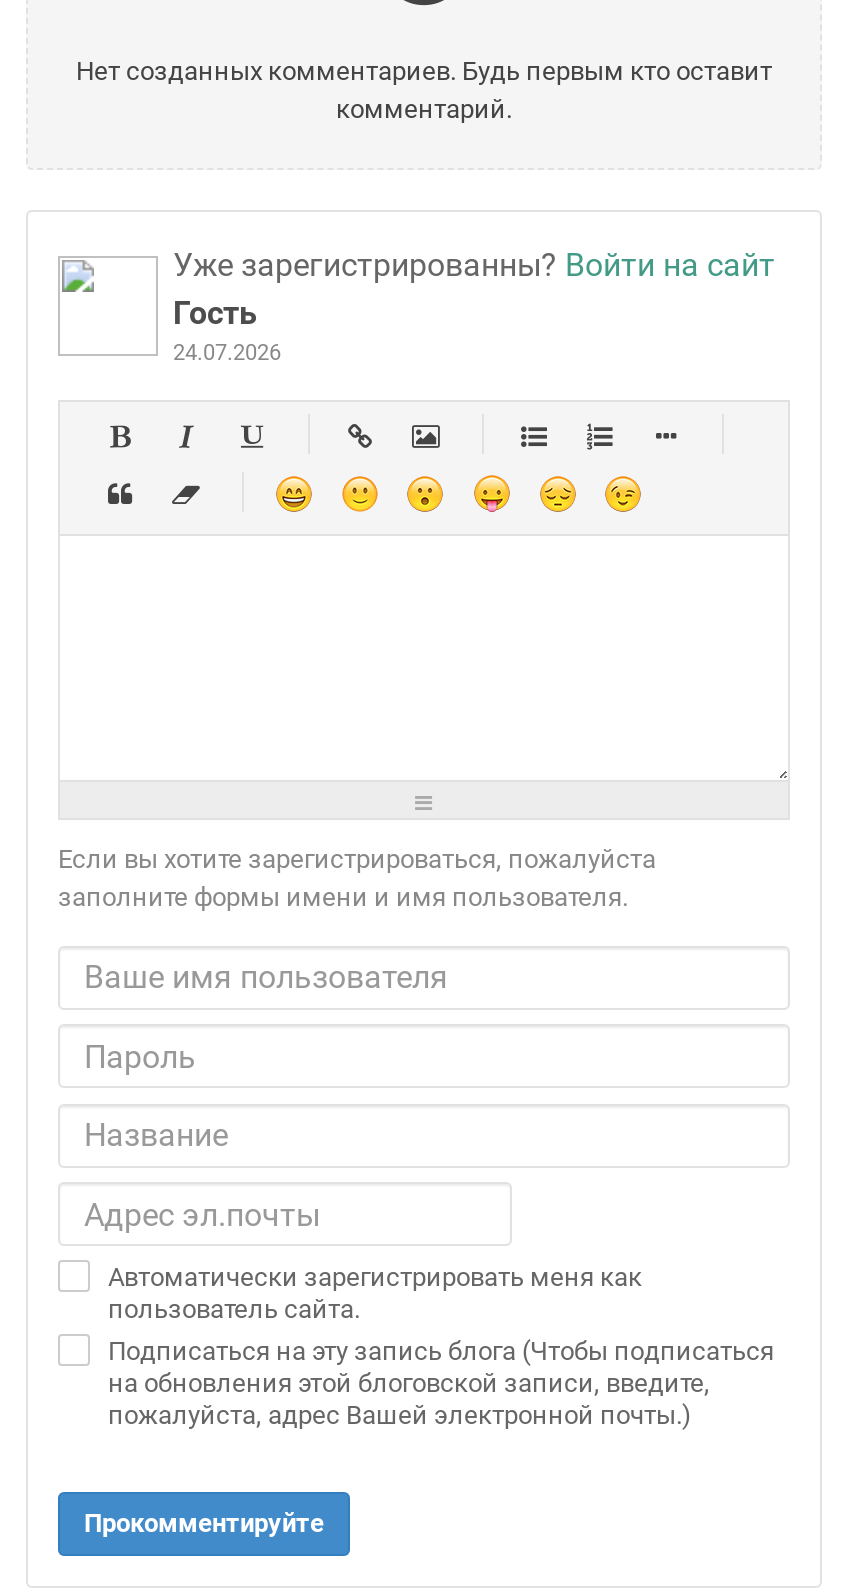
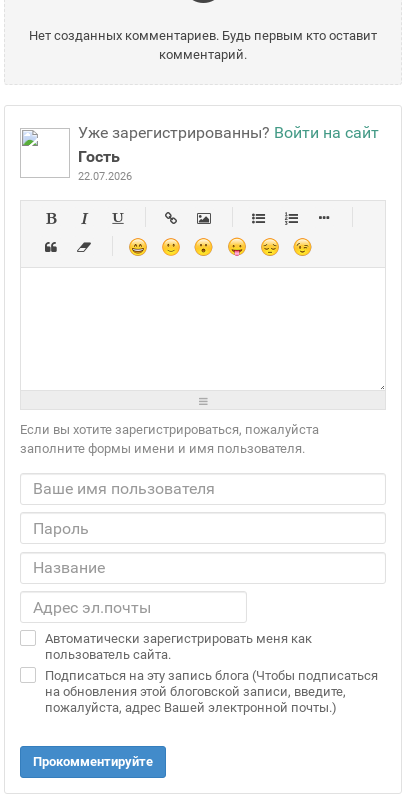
[173,339,281,365] 24.07.2026 -> [77,170,131,183] 22.07.2026

